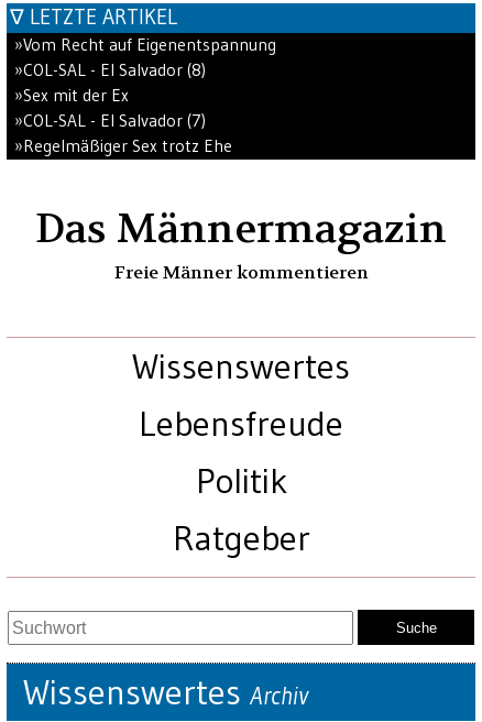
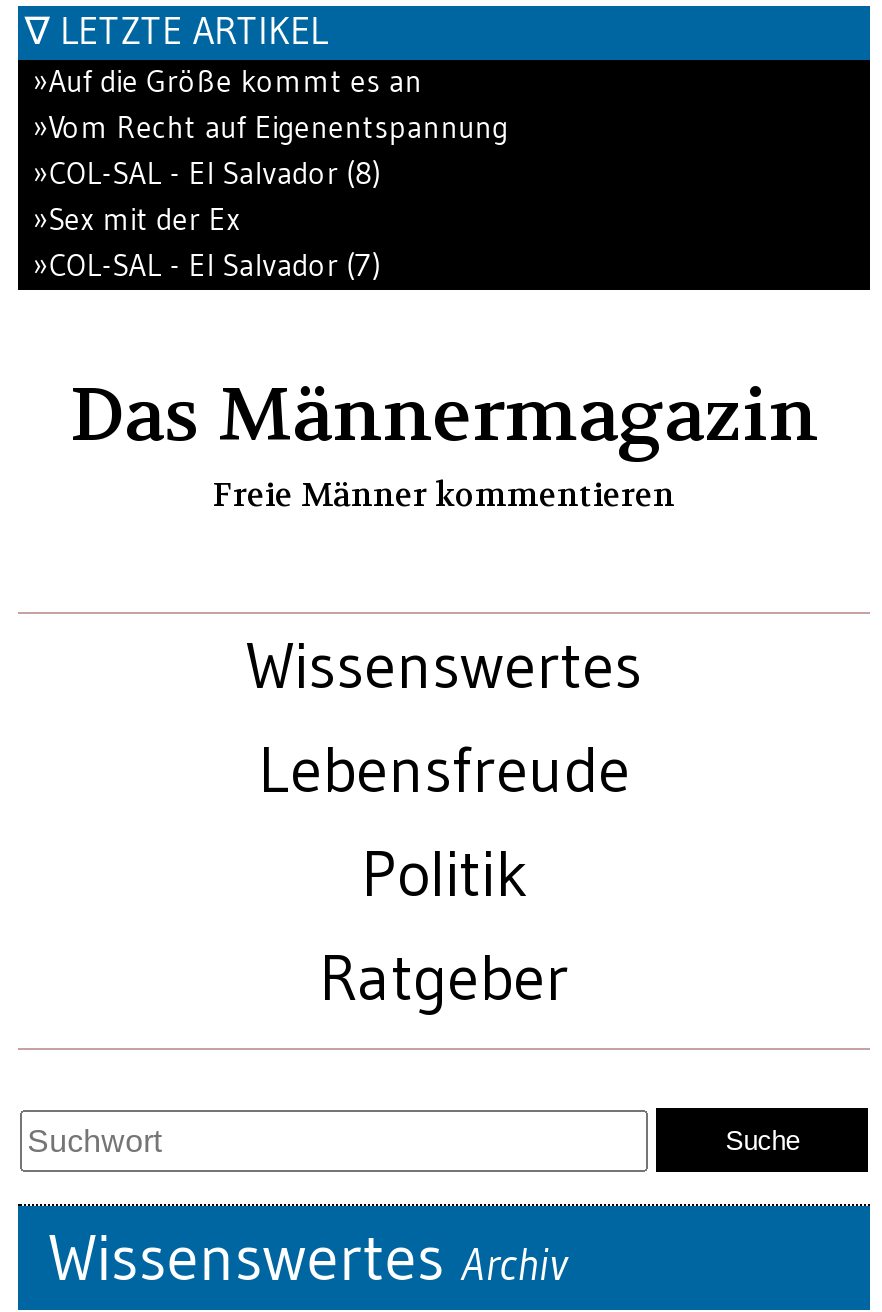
none -> [32,62,422,100] »Auf die Größe kommt es an
moved [15,34,276,131] -> [32,108,508,284]: »Vom Recht auf Eigenentspannung | »COL-SAL - El Salvador (8) | »Sex mit der Ex | »COL-SAL - El Salvador (7)
[15,135,232,156] »Regelmäßiger Sex trotz Ehe -> none

